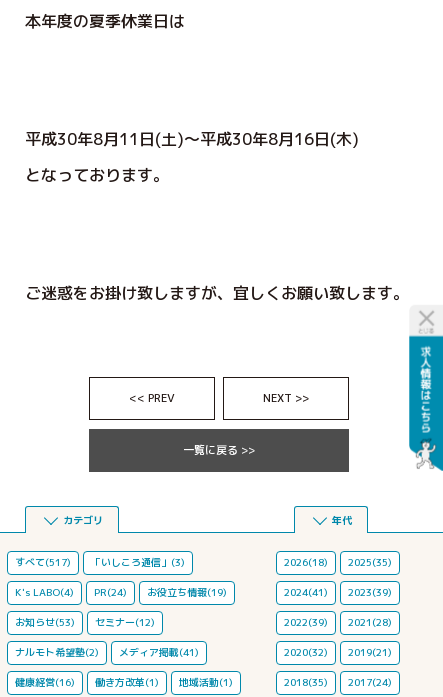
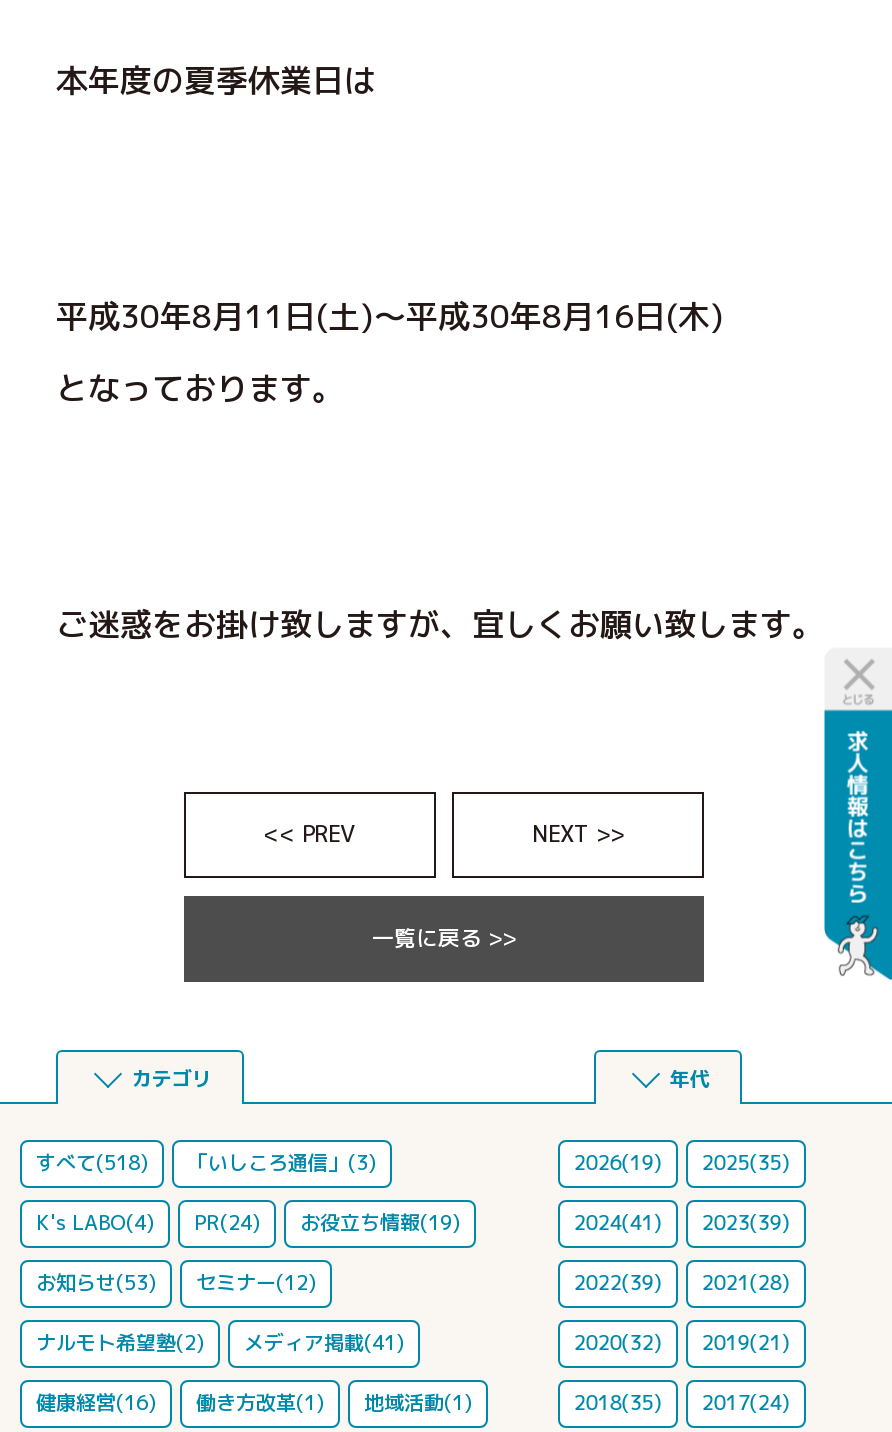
[15,554,185,568] すべて(517) 「いしころ通信」(3) -> [36,1147,376,1175] すべて(518) 「いしころ通信」(3)
[284,554,392,568] 2026(18) 2025(35) -> [574,1147,790,1175] 2026(19) 2025(35)

